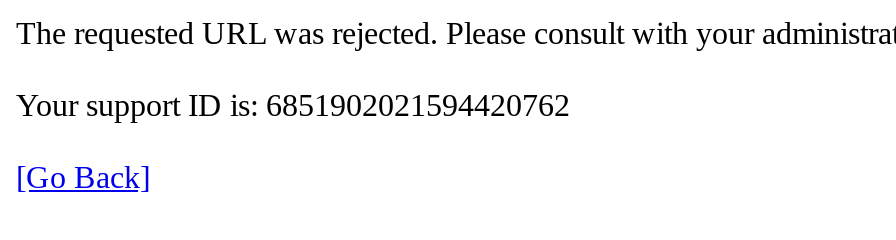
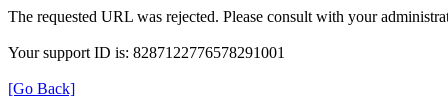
[16,88,570,122] Your support ID is: 6851902021594420762 -> [8,44,285,61] Your support ID is: 8287122776578291001

